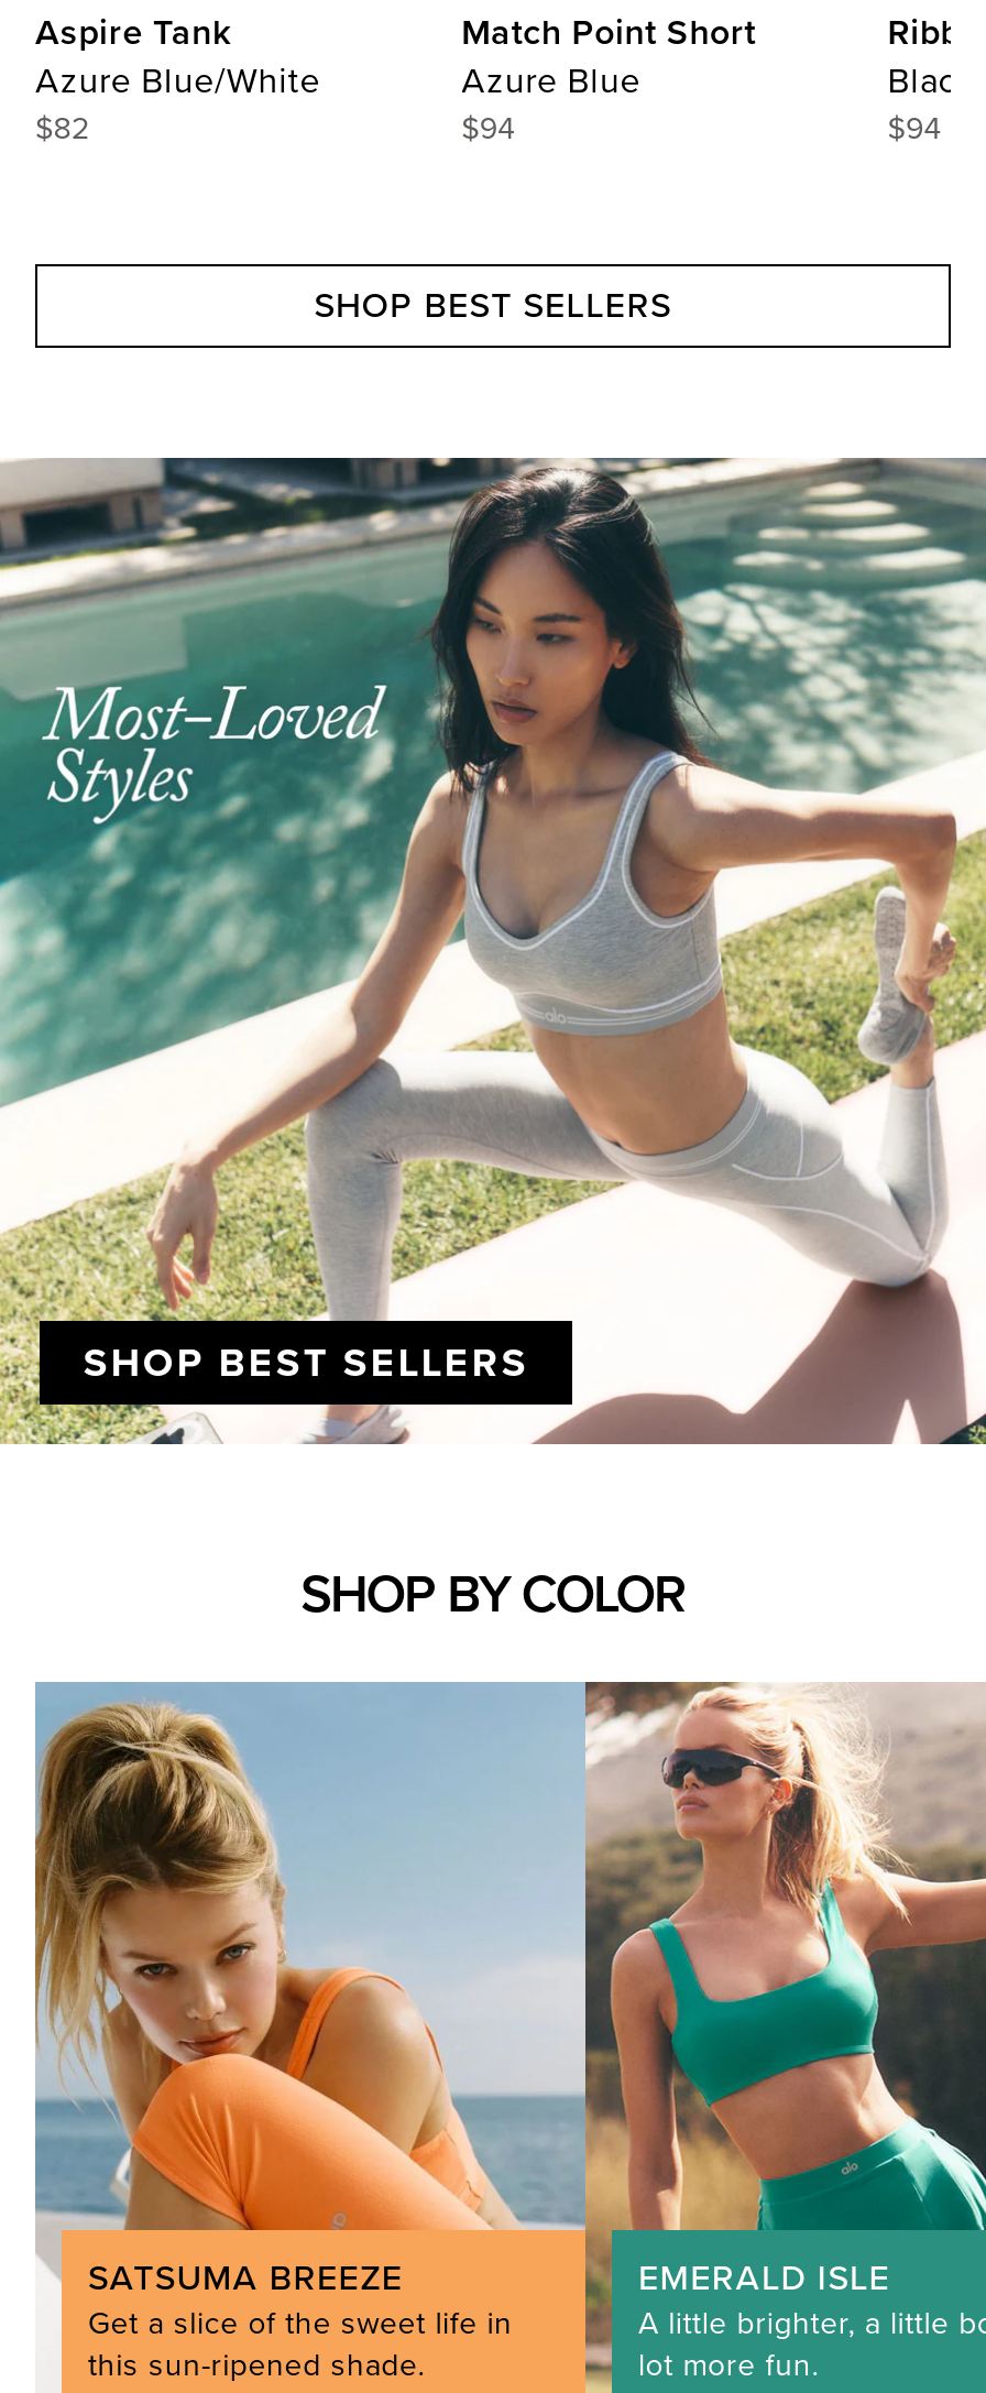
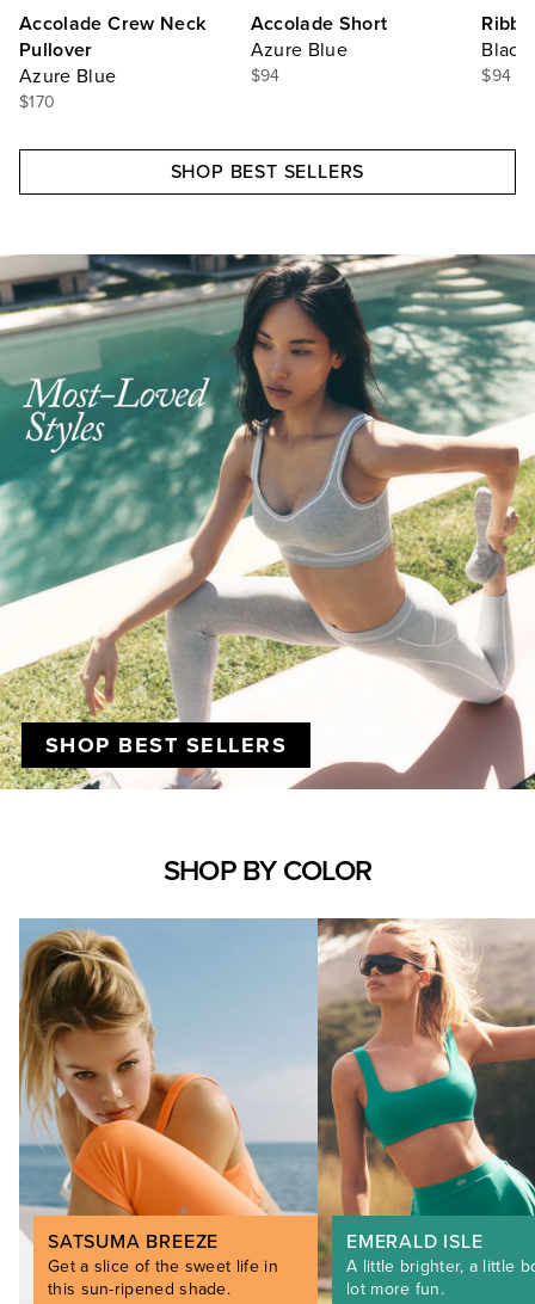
[35,11,320,147] Aspire Tank | Azure Blue/White | $82 -> [19,12,206,112] Accolade Crew Neck | Pullover | Azure Blue | $170
[461,11,756,55] Match Point Short -> [250,12,388,36] Accolade Short

